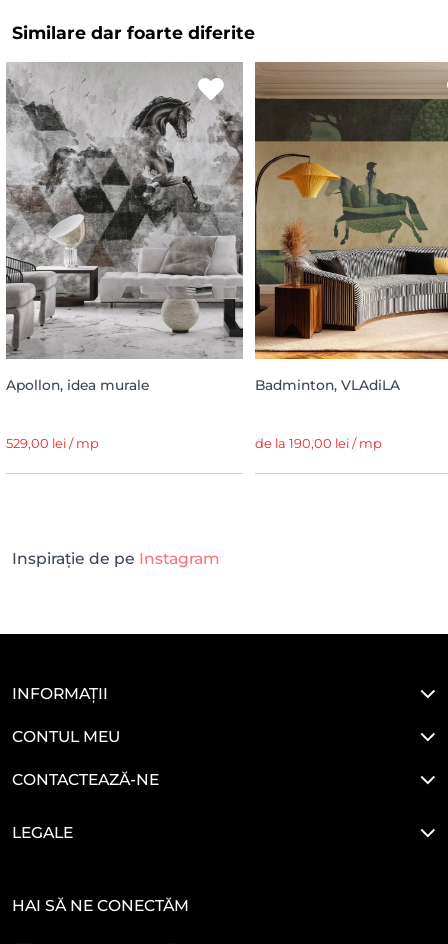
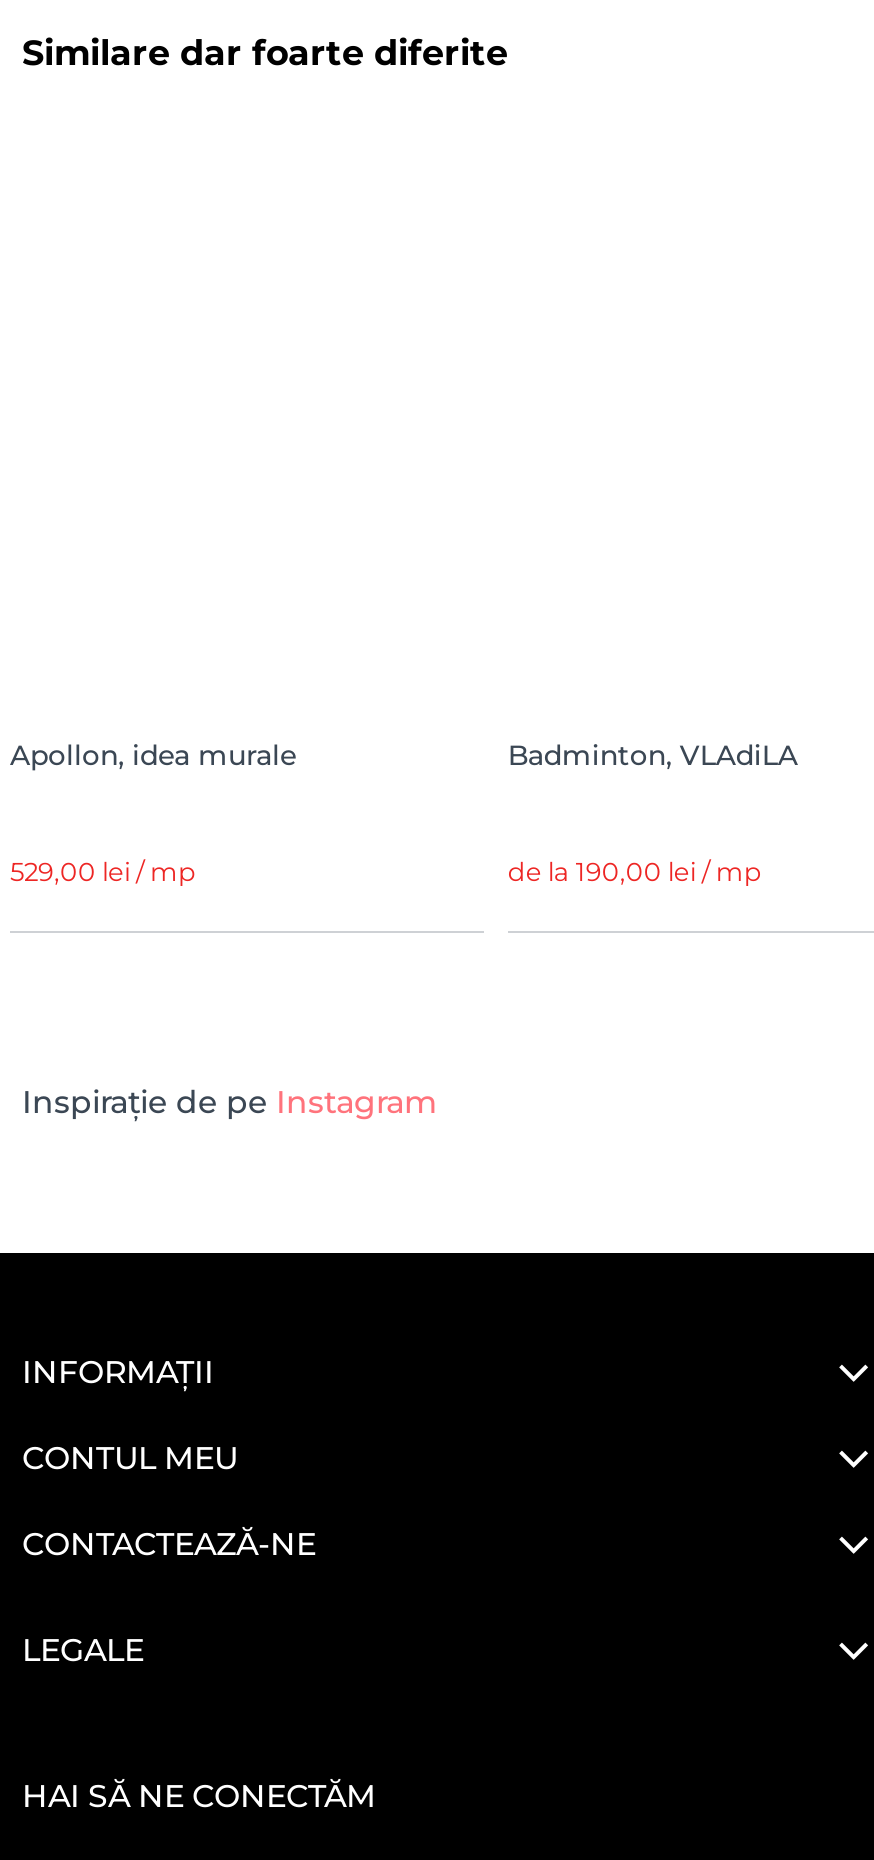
[5,62,244,360] [image] -> none
[254,61,445,360] [image] -> none

